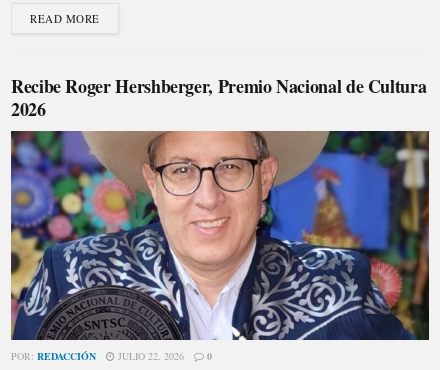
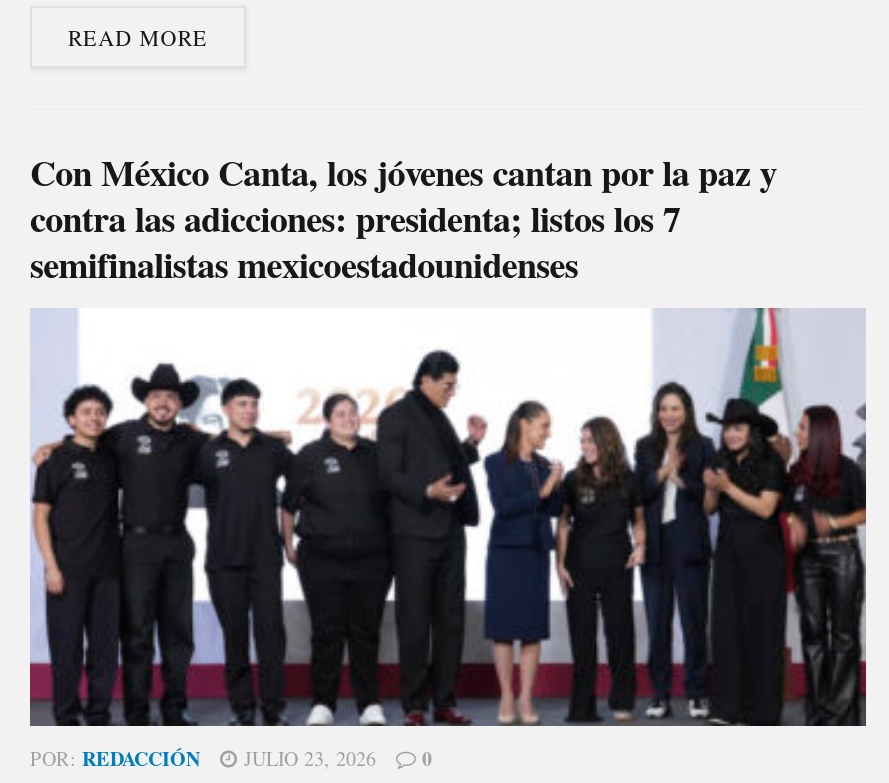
[11,73,426,122] Recibe Roger Hershberger, Premio Nacional de Cultura | 2026 -> [30,146,777,290] Con México Canta, los jóvenes cantan por la paz y | contra las adicciones: presidenta; listos los 7 | semifinalistas mexicoestadounidenses
[10,130,430,363] [image] | POR: REDACCIÓN JULIO 22, 2026 0 -> [30,308,868,772] [image] | POR: REDACCIÓN JULIO 23, 2026 0

